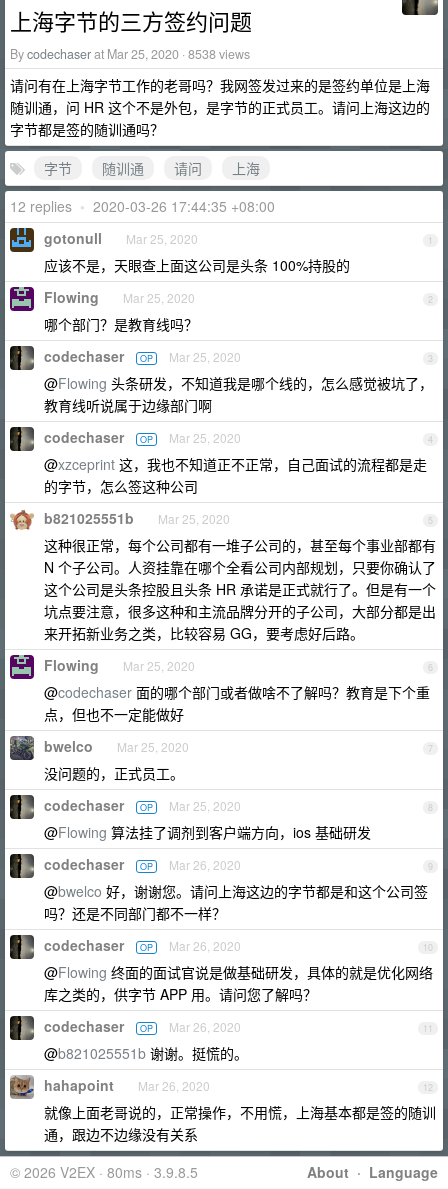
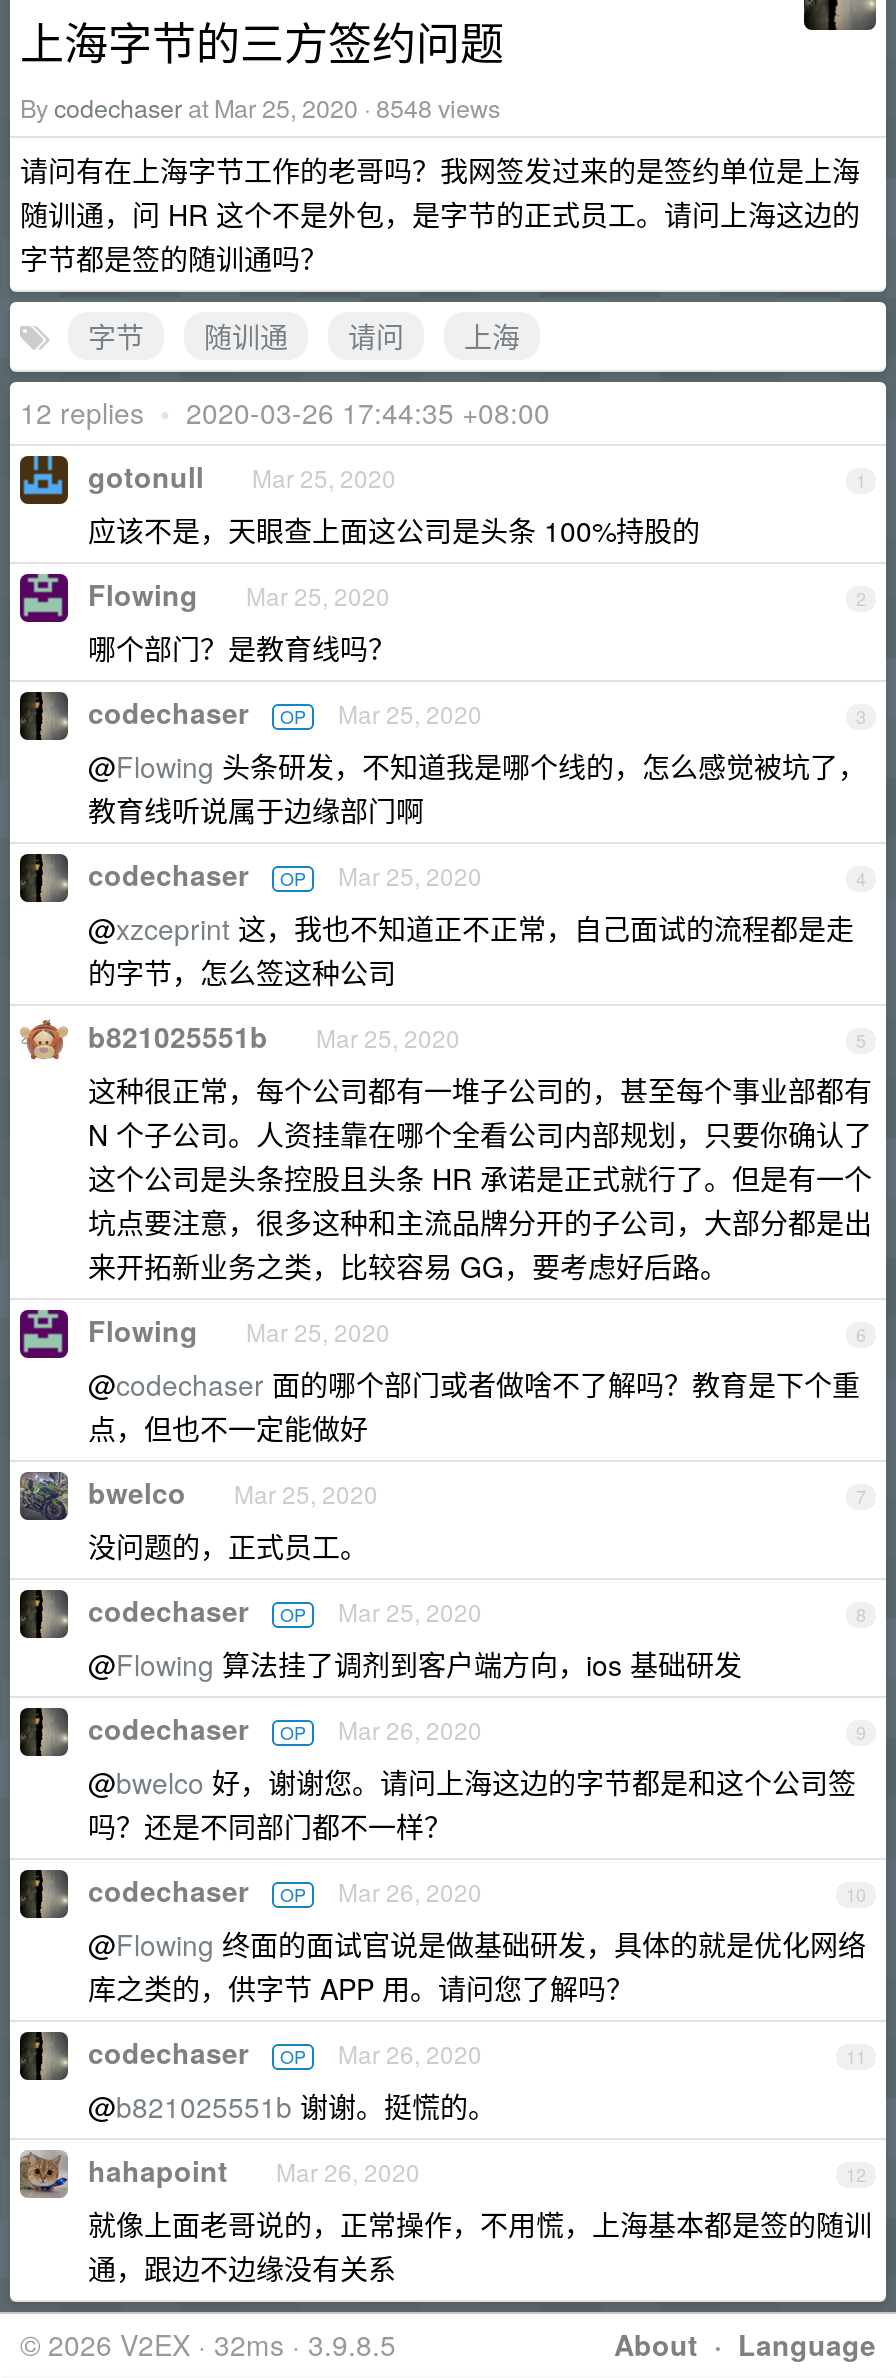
[10,45,250,63] By codechaser at Mar 25, 2020 · 8538 views -> [20,90,500,126] By codechaser at Mar 25, 2020 · 8548 views
[10,1162,198,1182] © 2026 V2EX · 80ms · 3.9.8.5 -> [20,2324,396,2364] © 2026 V2EX · 32ms · 3.9.8.5

